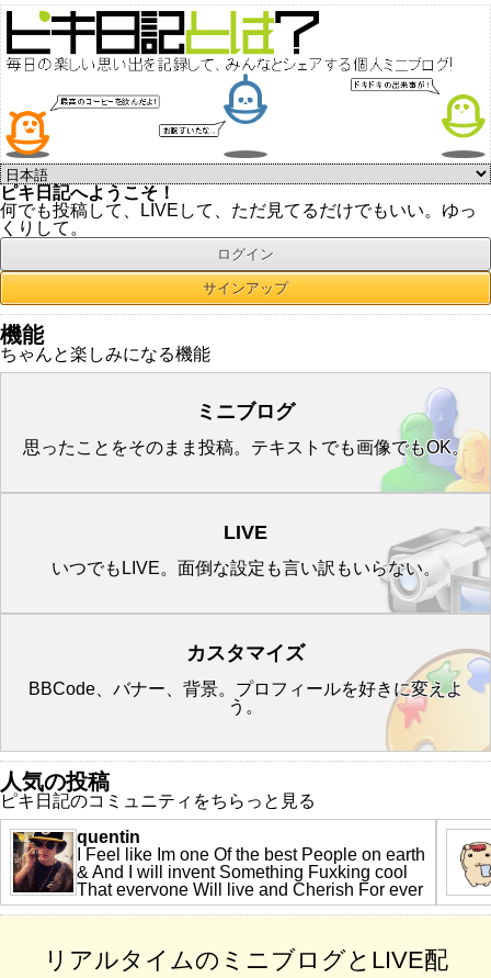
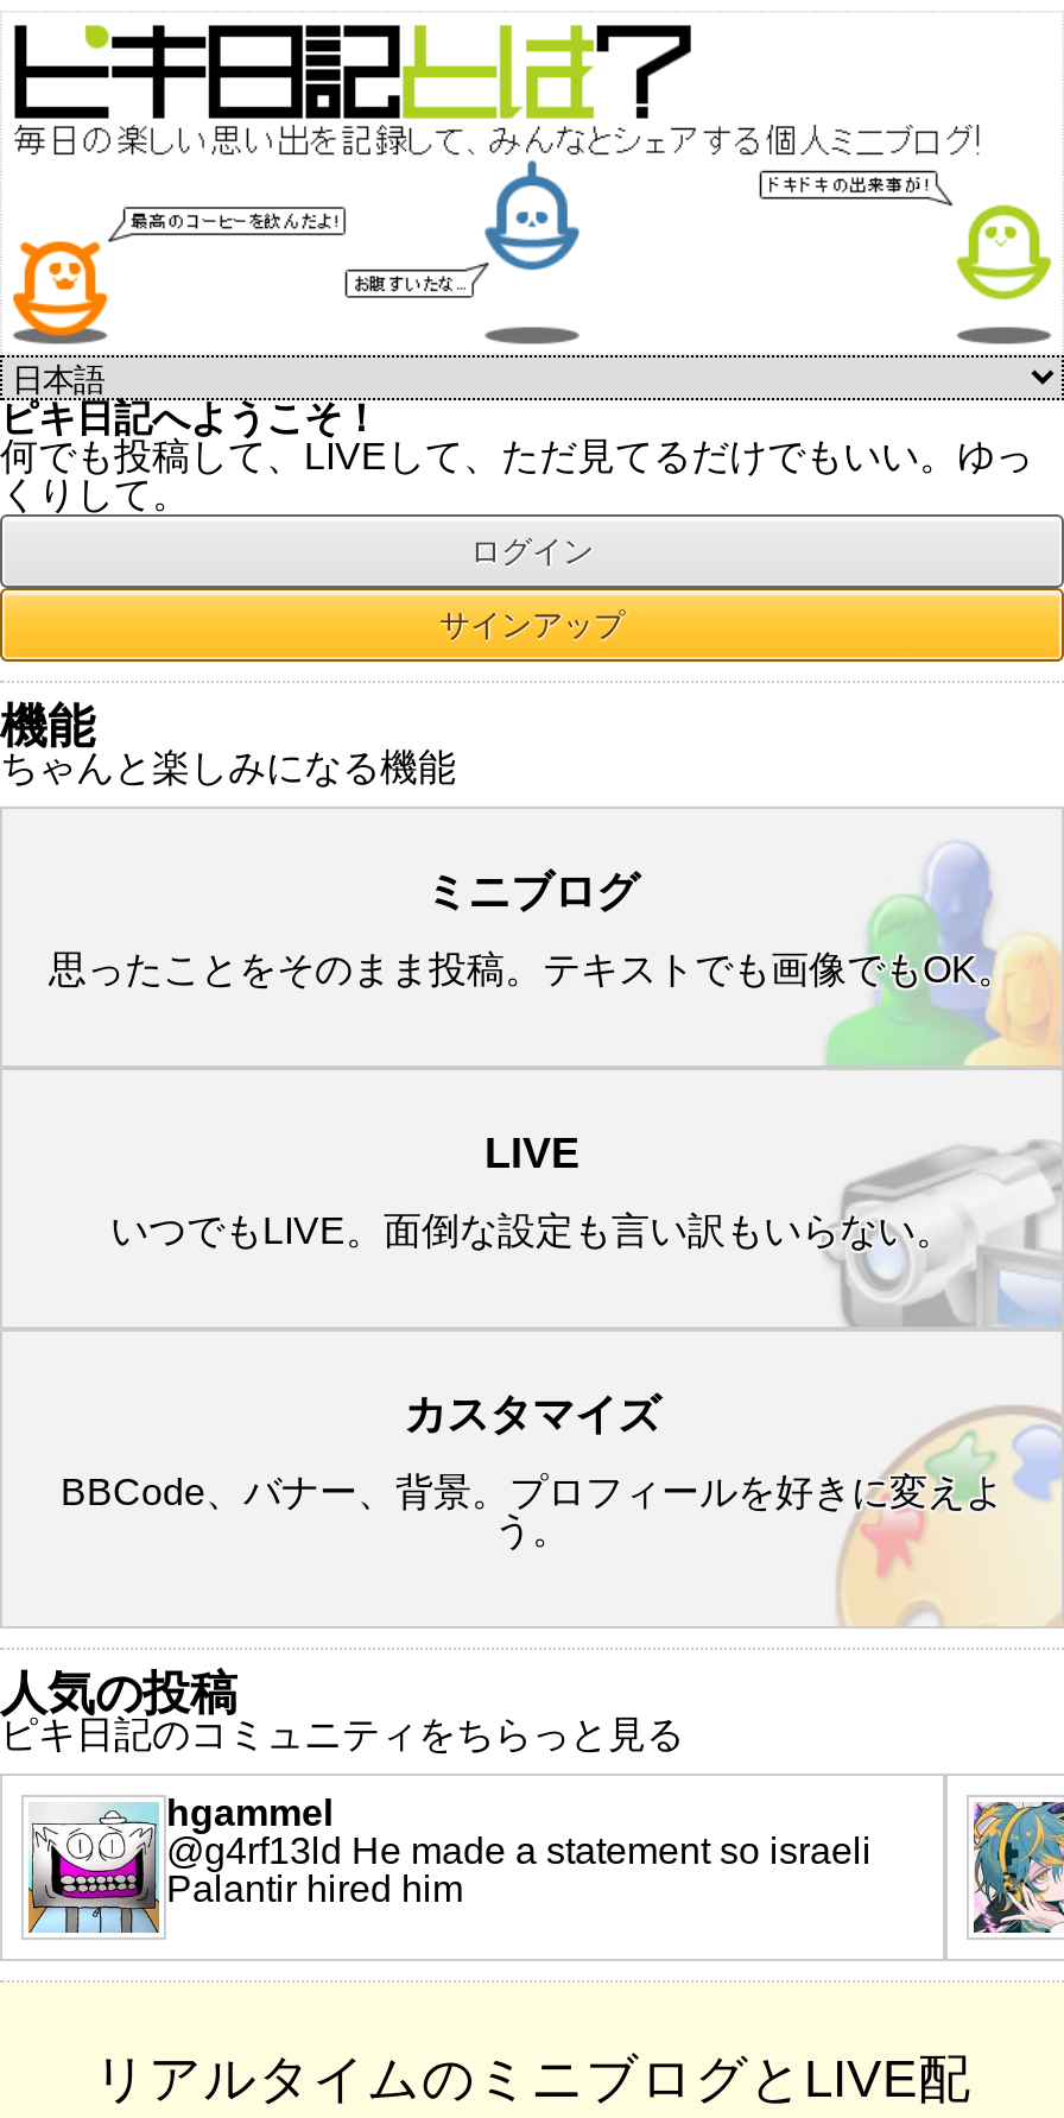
[12,828,425,899] [image] | quentin | I Feel like Im one Of the best People on earth | & And I will invent Something Fuxking cool | That everyone Will live and Cherish For ever -> [26,1793,872,1933] [image] | hgammel | @g4rf13ld He made a statement so israeli | Palantir hired him
[449,832,488,892] [image] -> [971,1800,1057,1935] [image]

